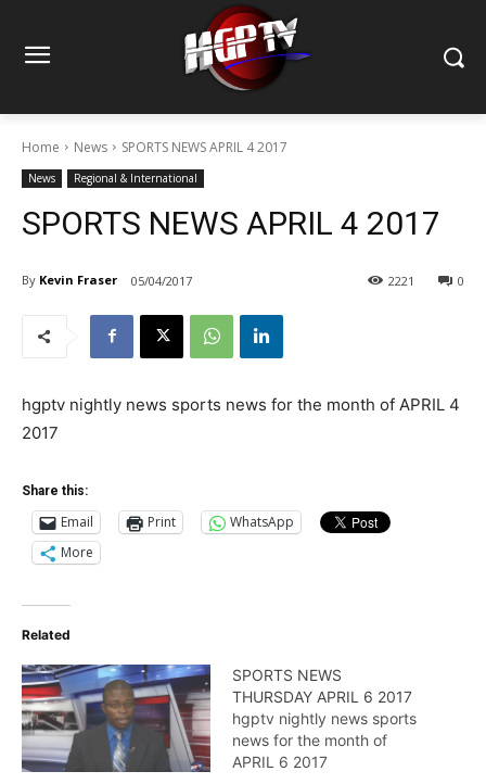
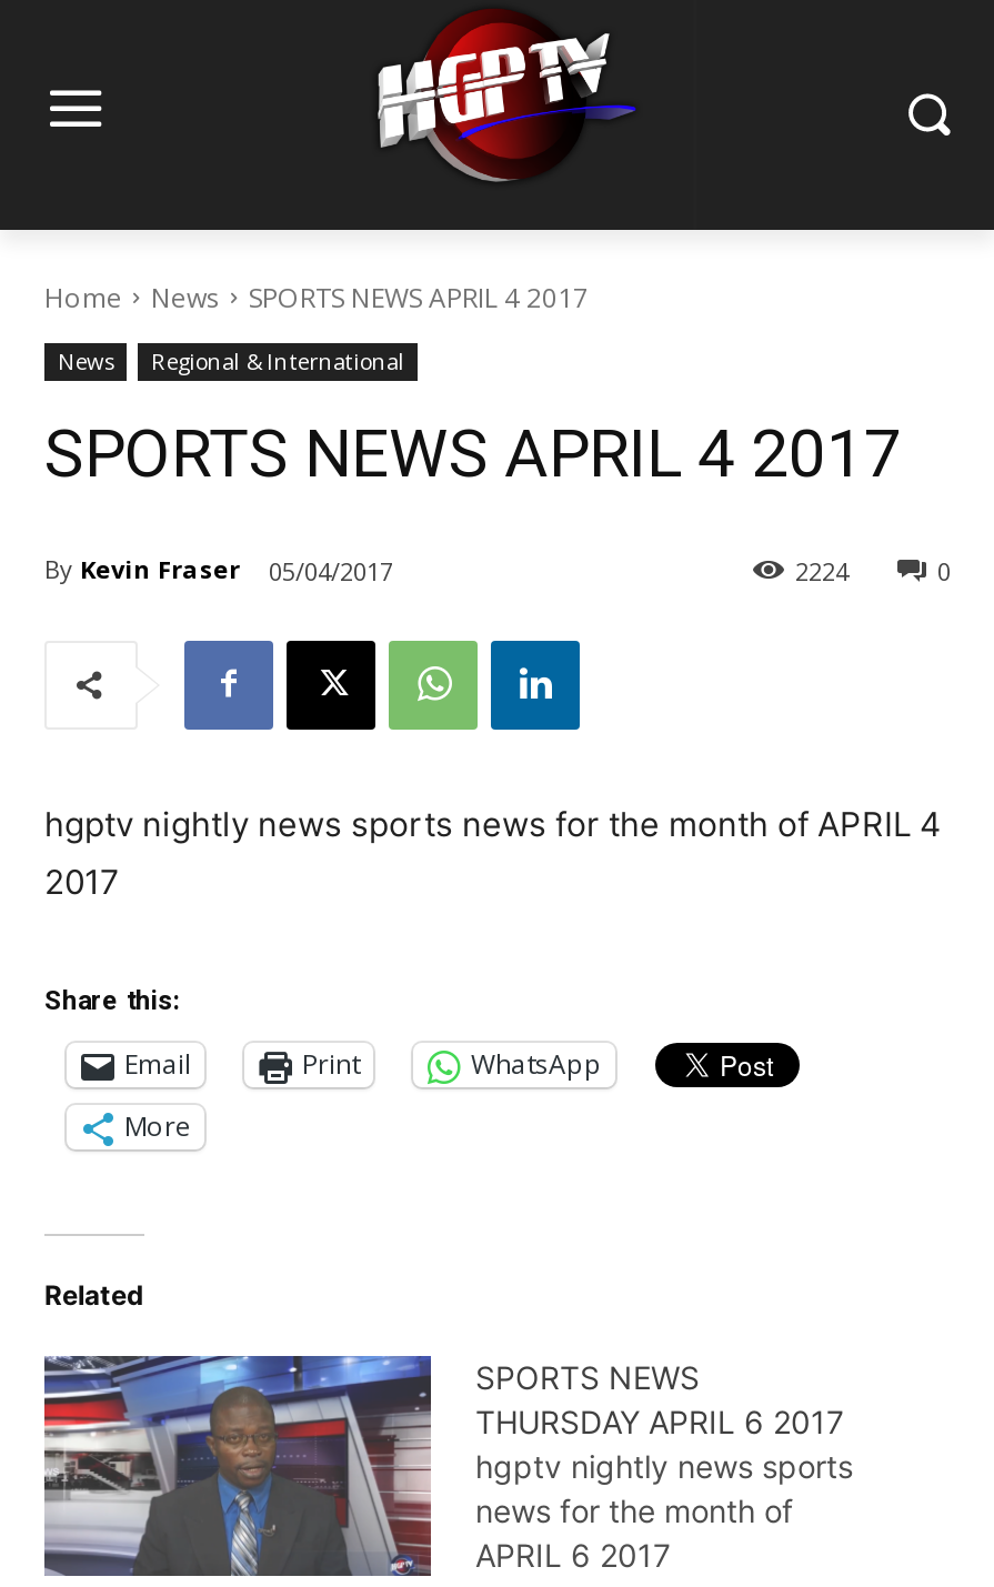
[388,272,414,288] 2221 -> [795,553,849,587] 2224

